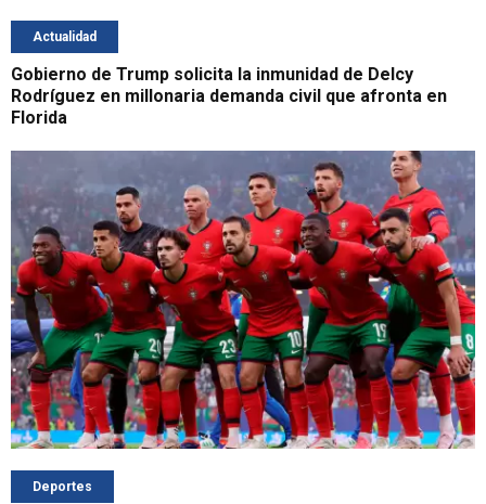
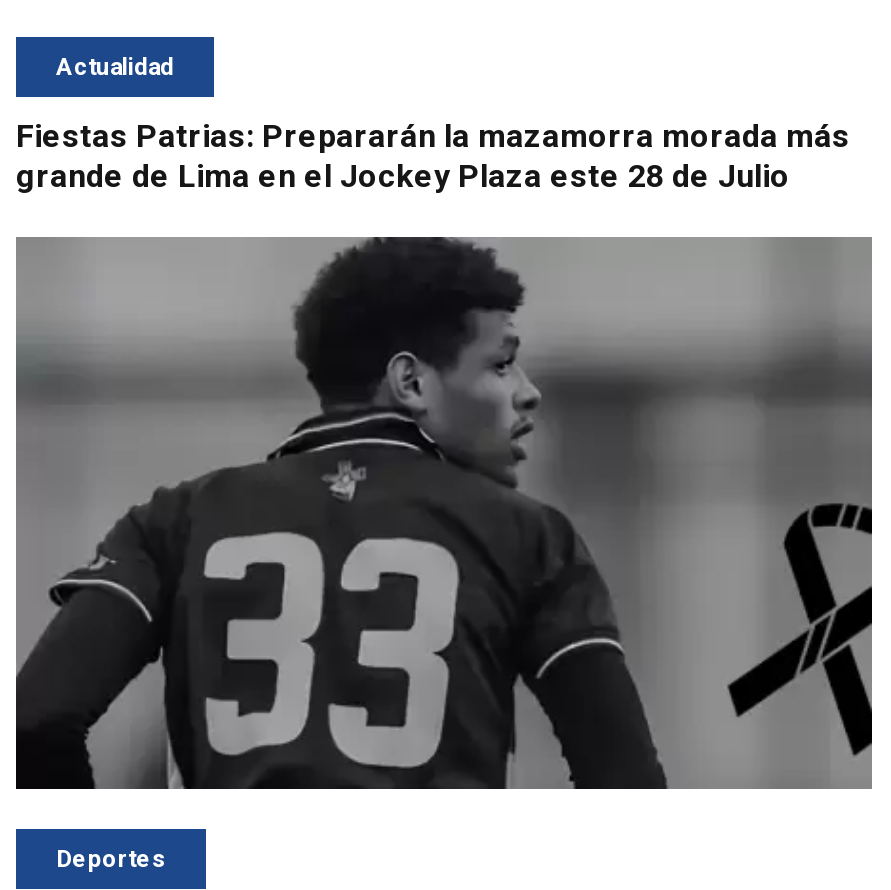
[11,63,447,127] Gobierno de Trump solicita la inmunidad de Delcy | Rodríguez en millonaria demanda civil que afronta en | Florida -> [16,117,850,195] Fiestas Patrias: Prepararán la mazamorra morada más | grande de Lima en el Jockey Plaza este 28 de Julio
[10,151,476,450] [image] -> [14,236,874,792] [image]

